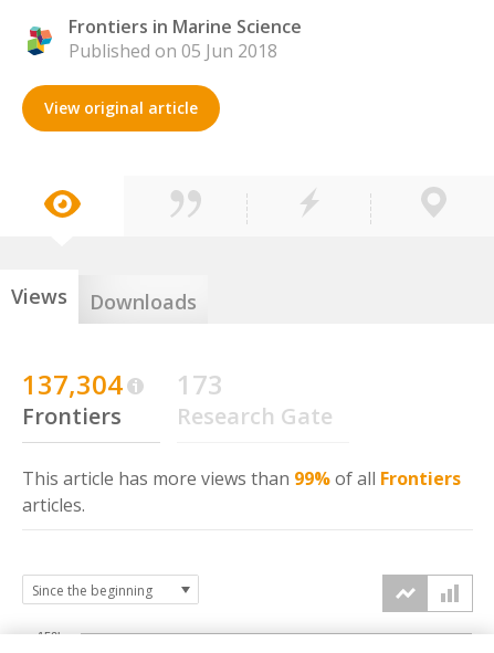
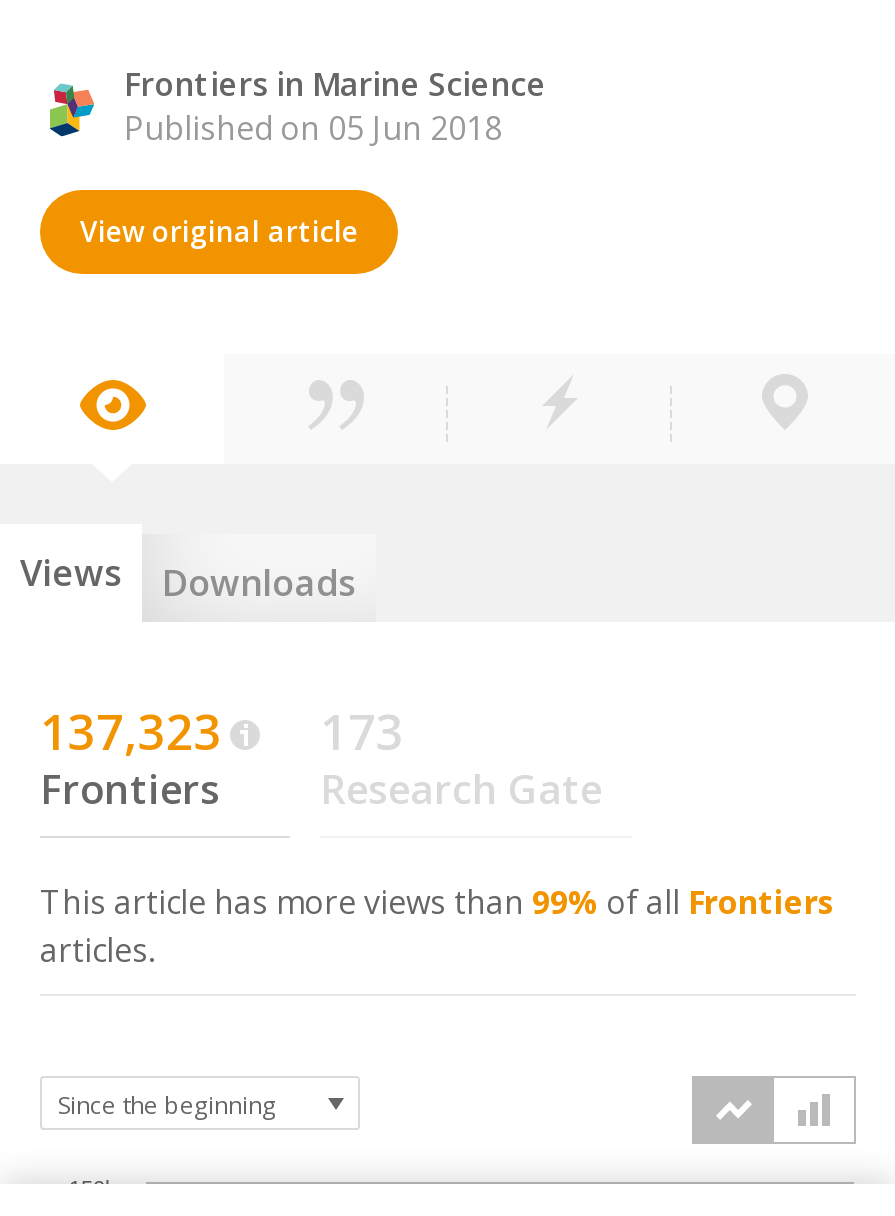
[22,366,123,402] 137,304 -> [40,698,222,764] 137,323

